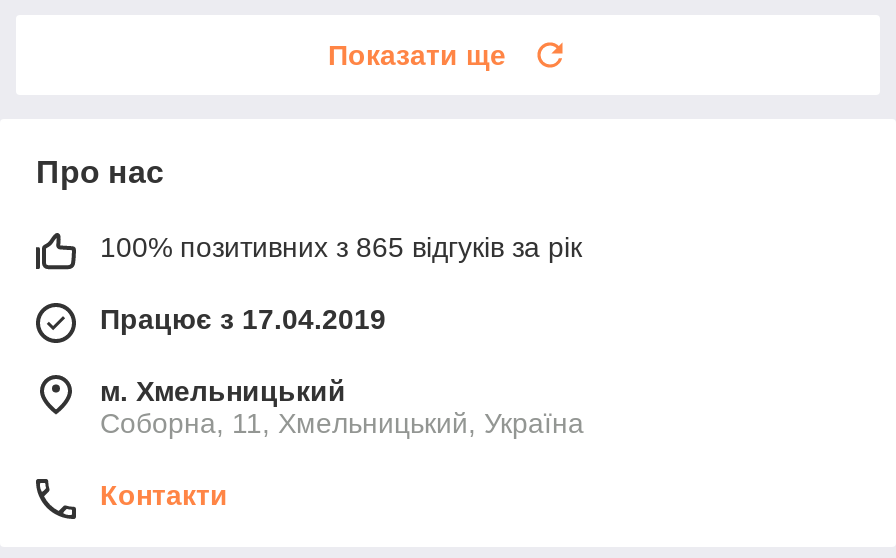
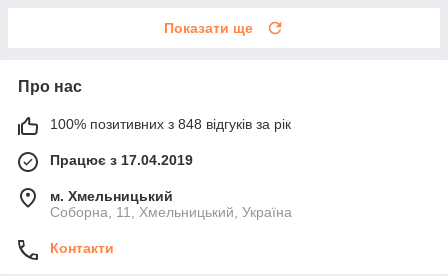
[100,232,582,264] 100% позитивних з 865 відгуків за рік -> [50,116,291,132] 100% позитивних з 848 відгуків за рік

